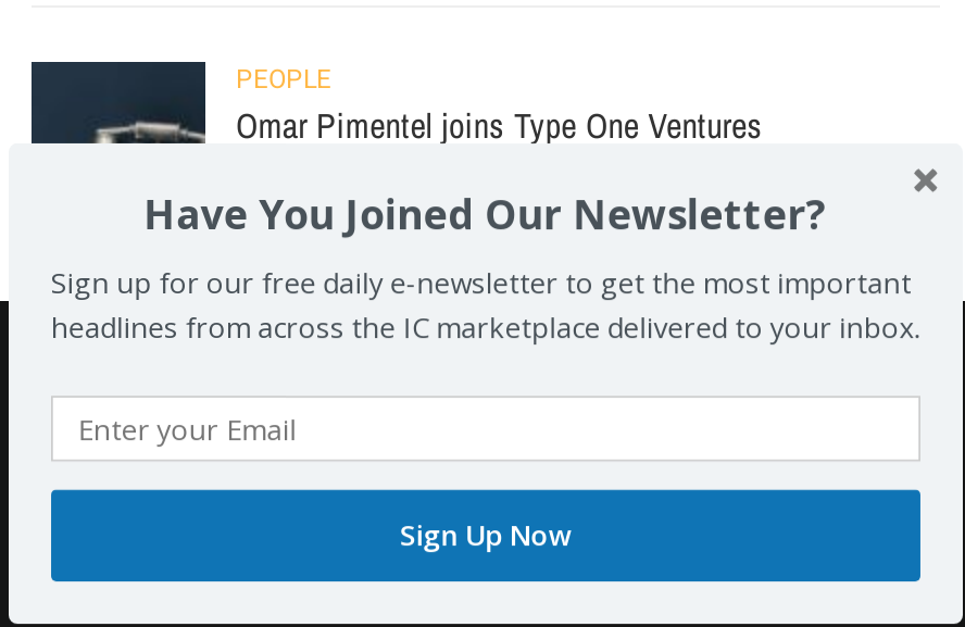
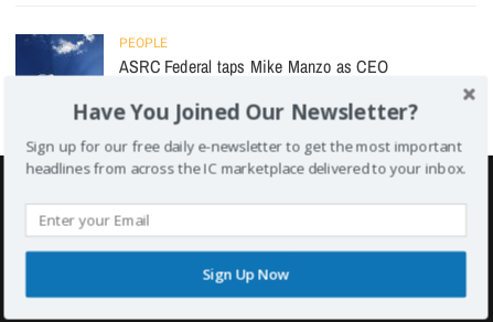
[34,60,763,149] [image] | Omar Pimentel joins Type One Ventures -> [17,33,388,78] [image] | ASRC Federal taps Mike Manzo as CEO

